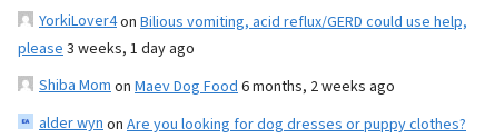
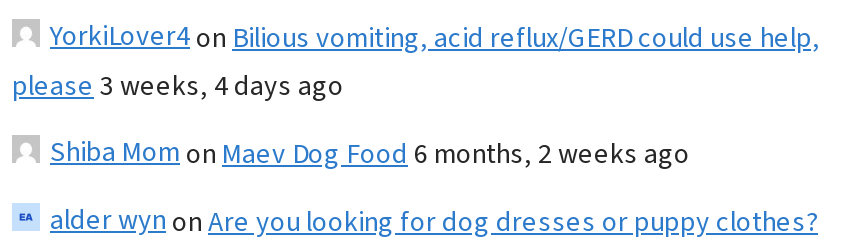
[18,38,195,60] please 3 weeks, 1 day ago -> [12,66,344,106] please 3 weeks, 4 days ago

